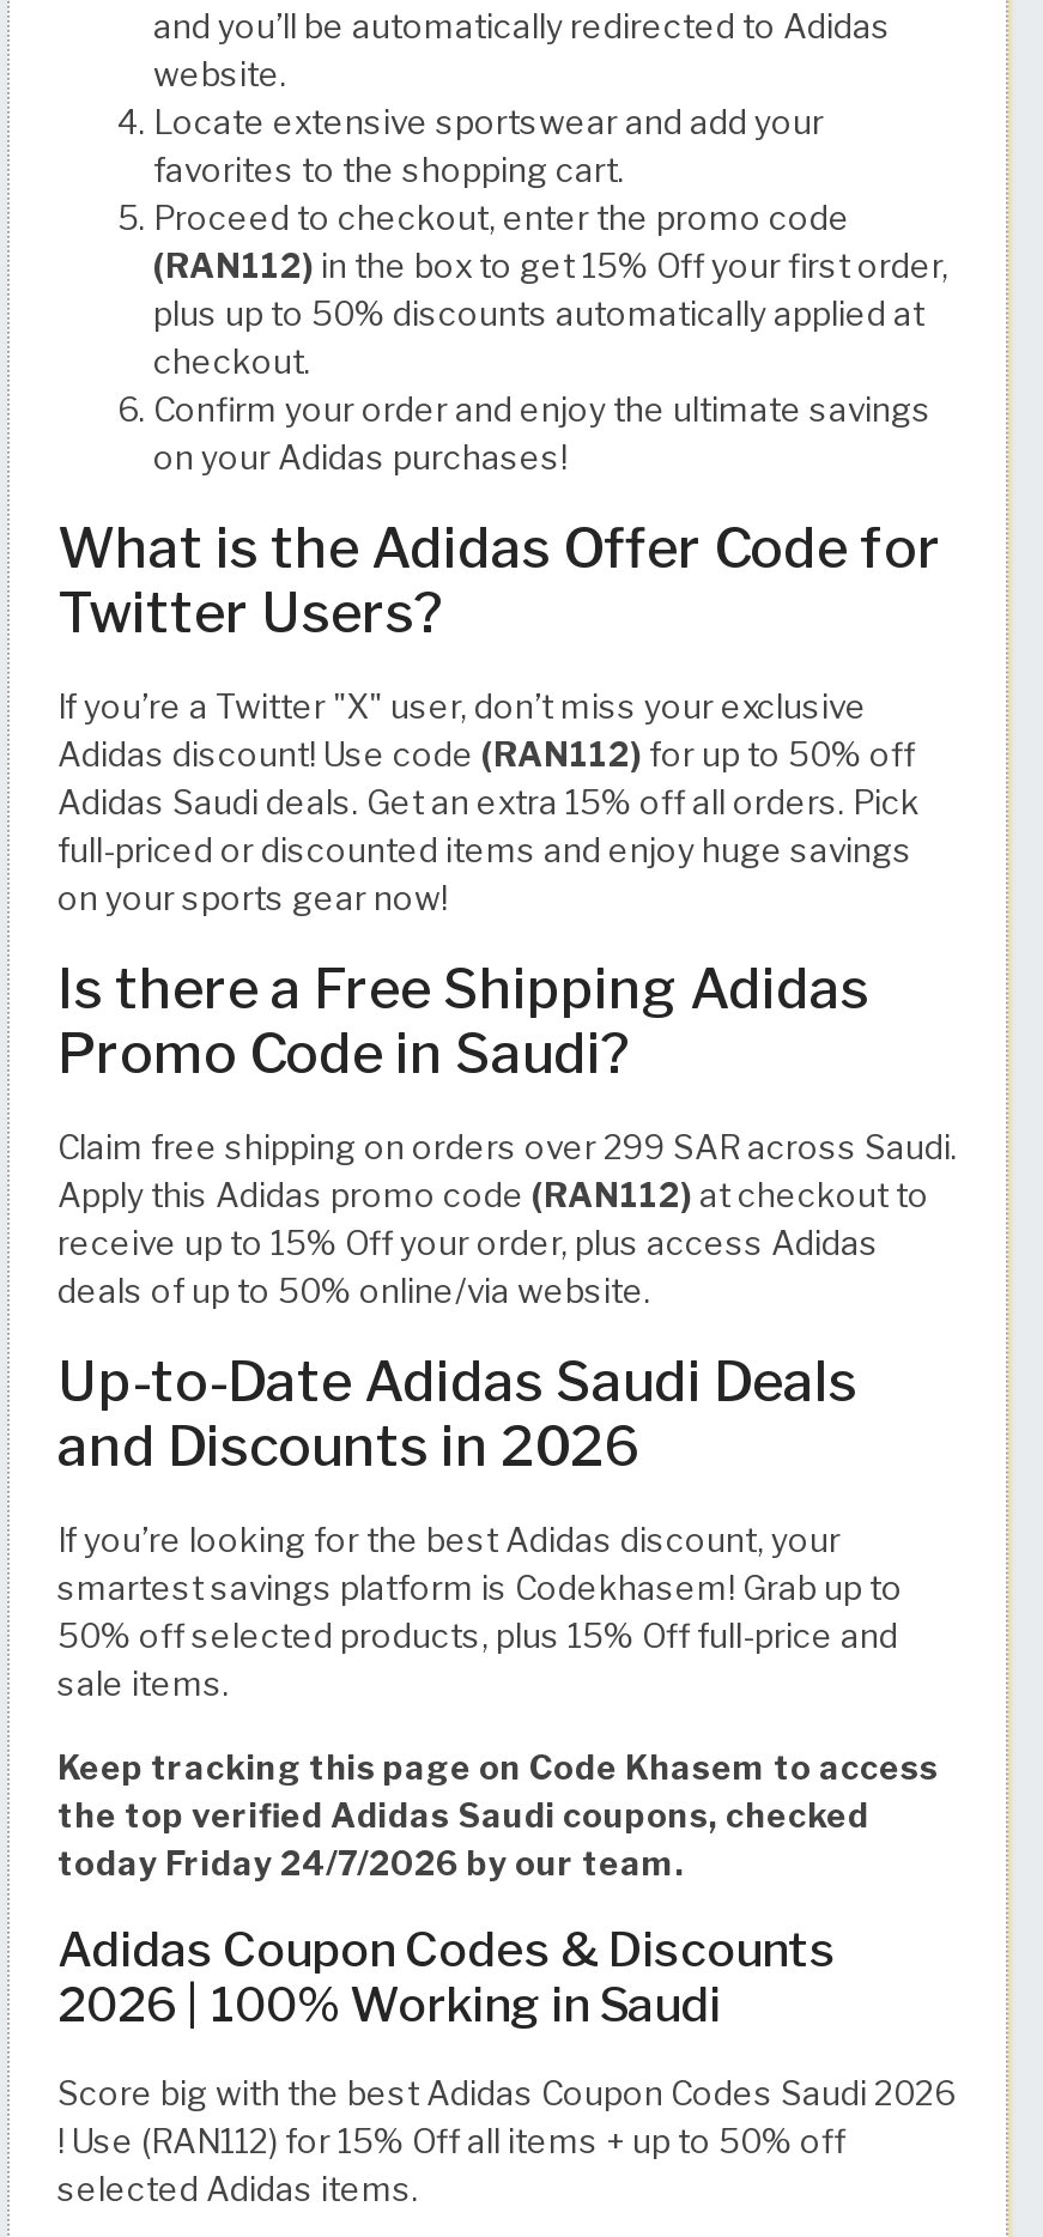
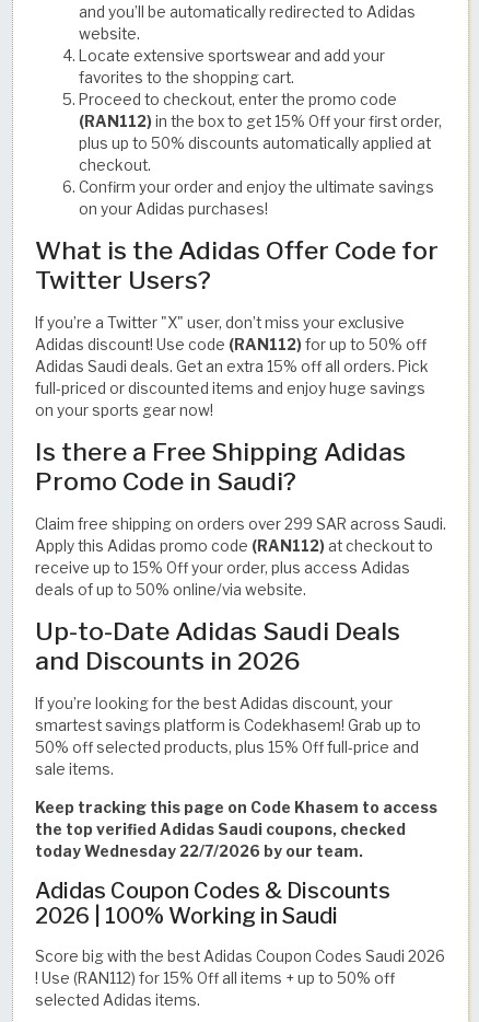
[57,1844,685,1882] today Friday 24/7/2026 by our team. -> [35,842,363,860] today Wednesday 22/7/2026 by our team.

